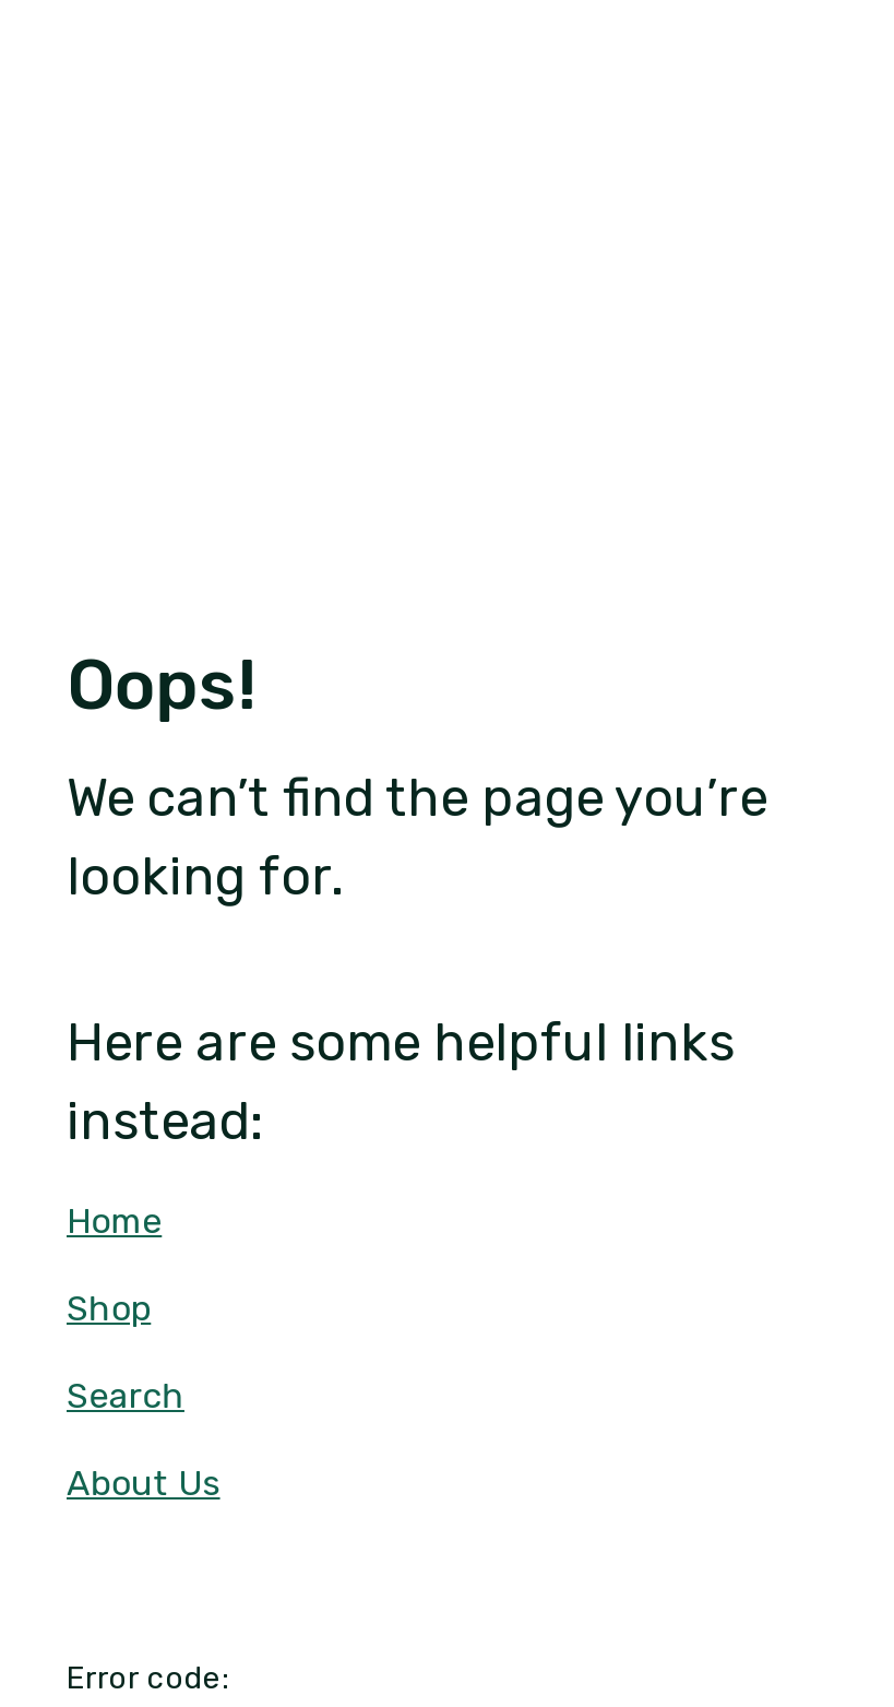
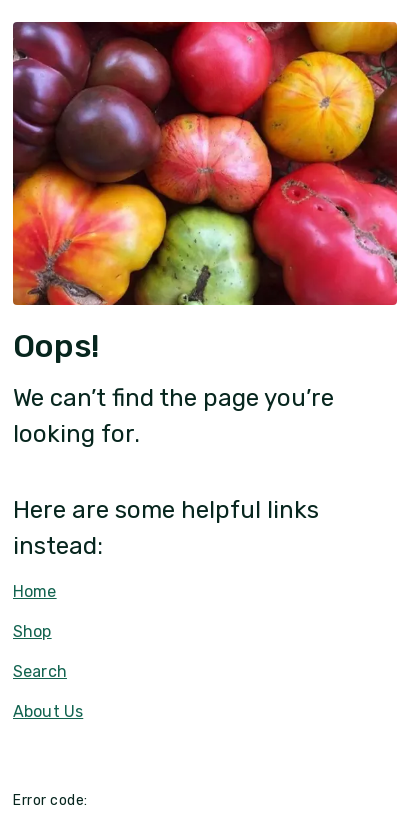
none -> [12,21,398,306] [image]

